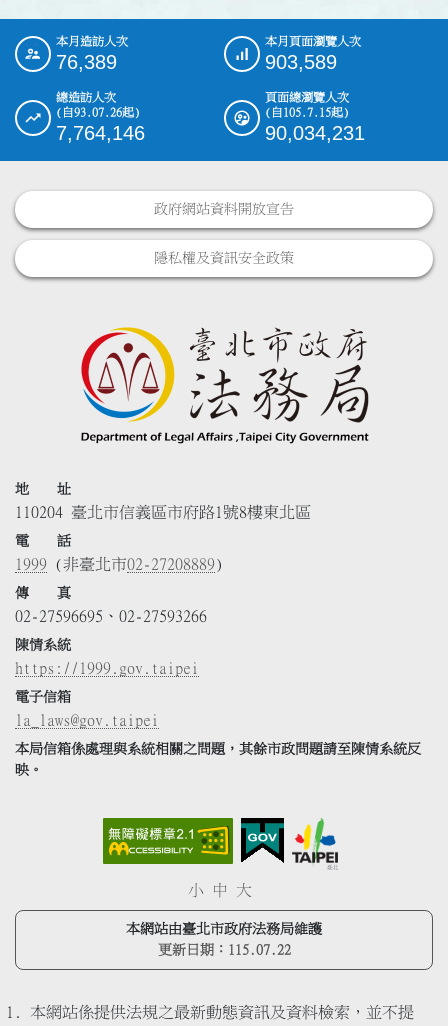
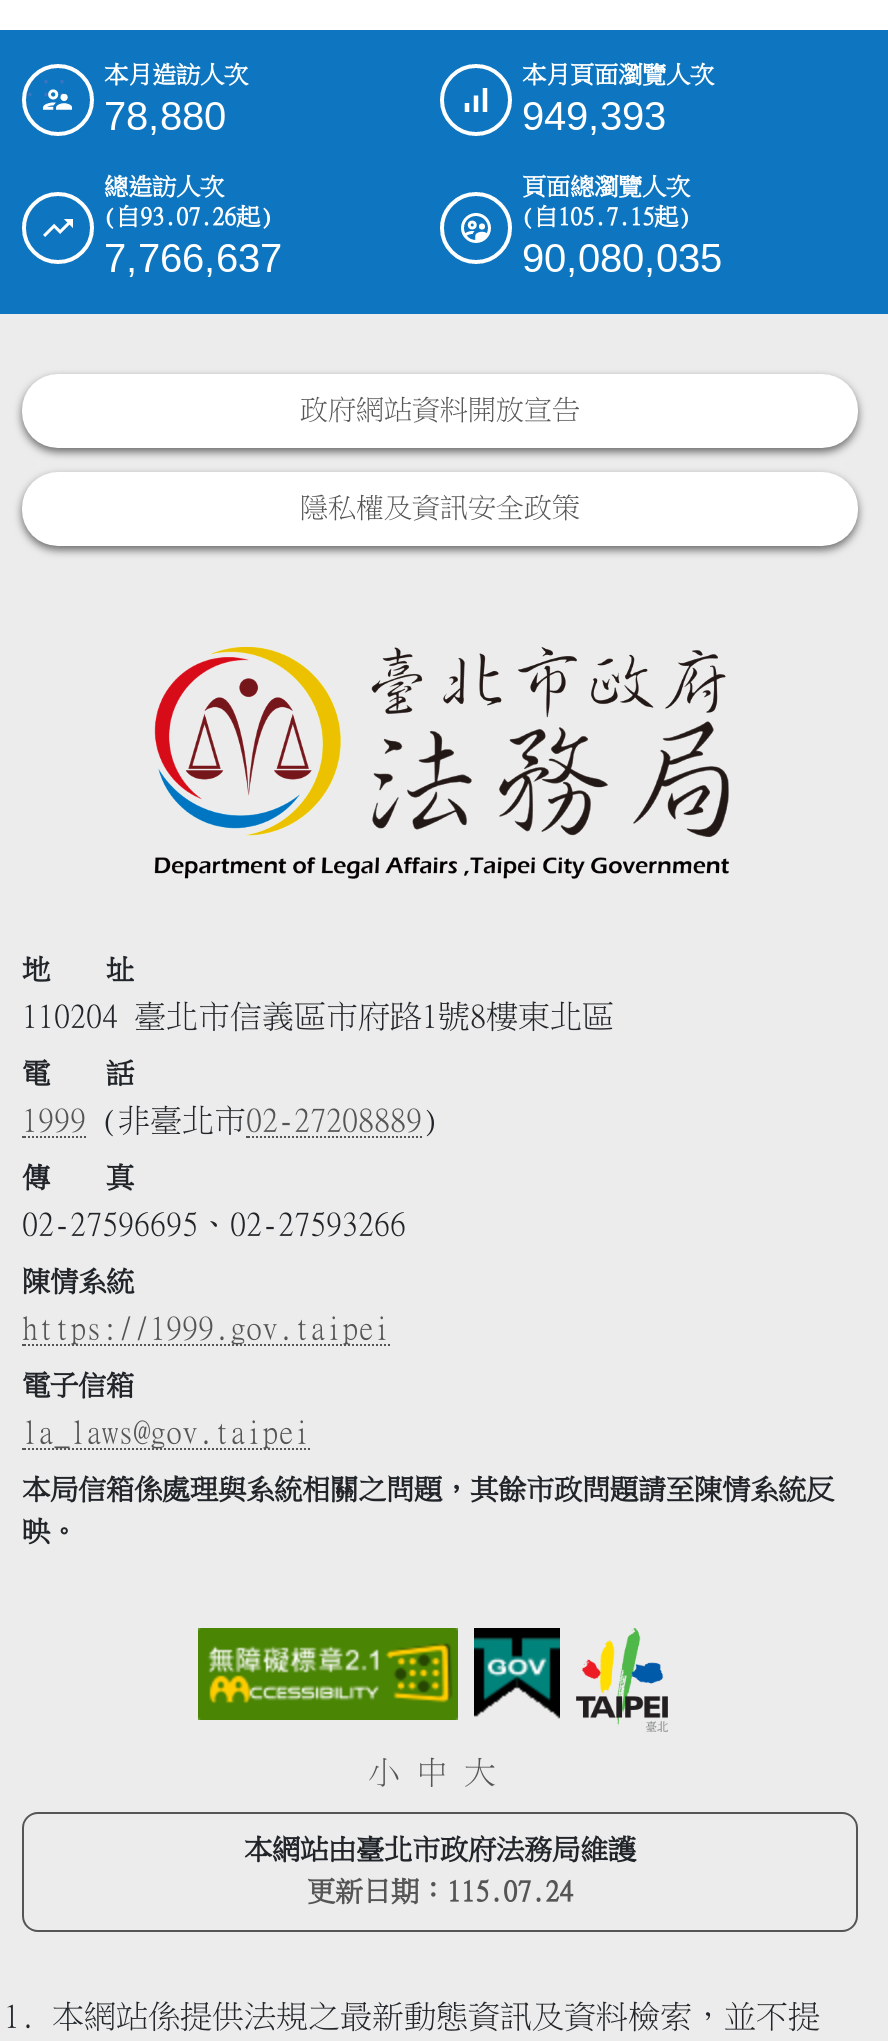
[56,51,117,73] 76,389 -> [104,93,226,137] 78,880
[265,51,337,73] 903,589 -> [522,93,666,137] 949,393
[56,122,145,144] 7,764,146 -> [104,235,282,279] 7,766,637
[265,122,365,144] 90,034,231 -> [522,235,722,279] 90,080,035
[157,943,290,957] 更新日期：115.07.22 -> [307,1877,573,1905] 更新日期：115.07.24

